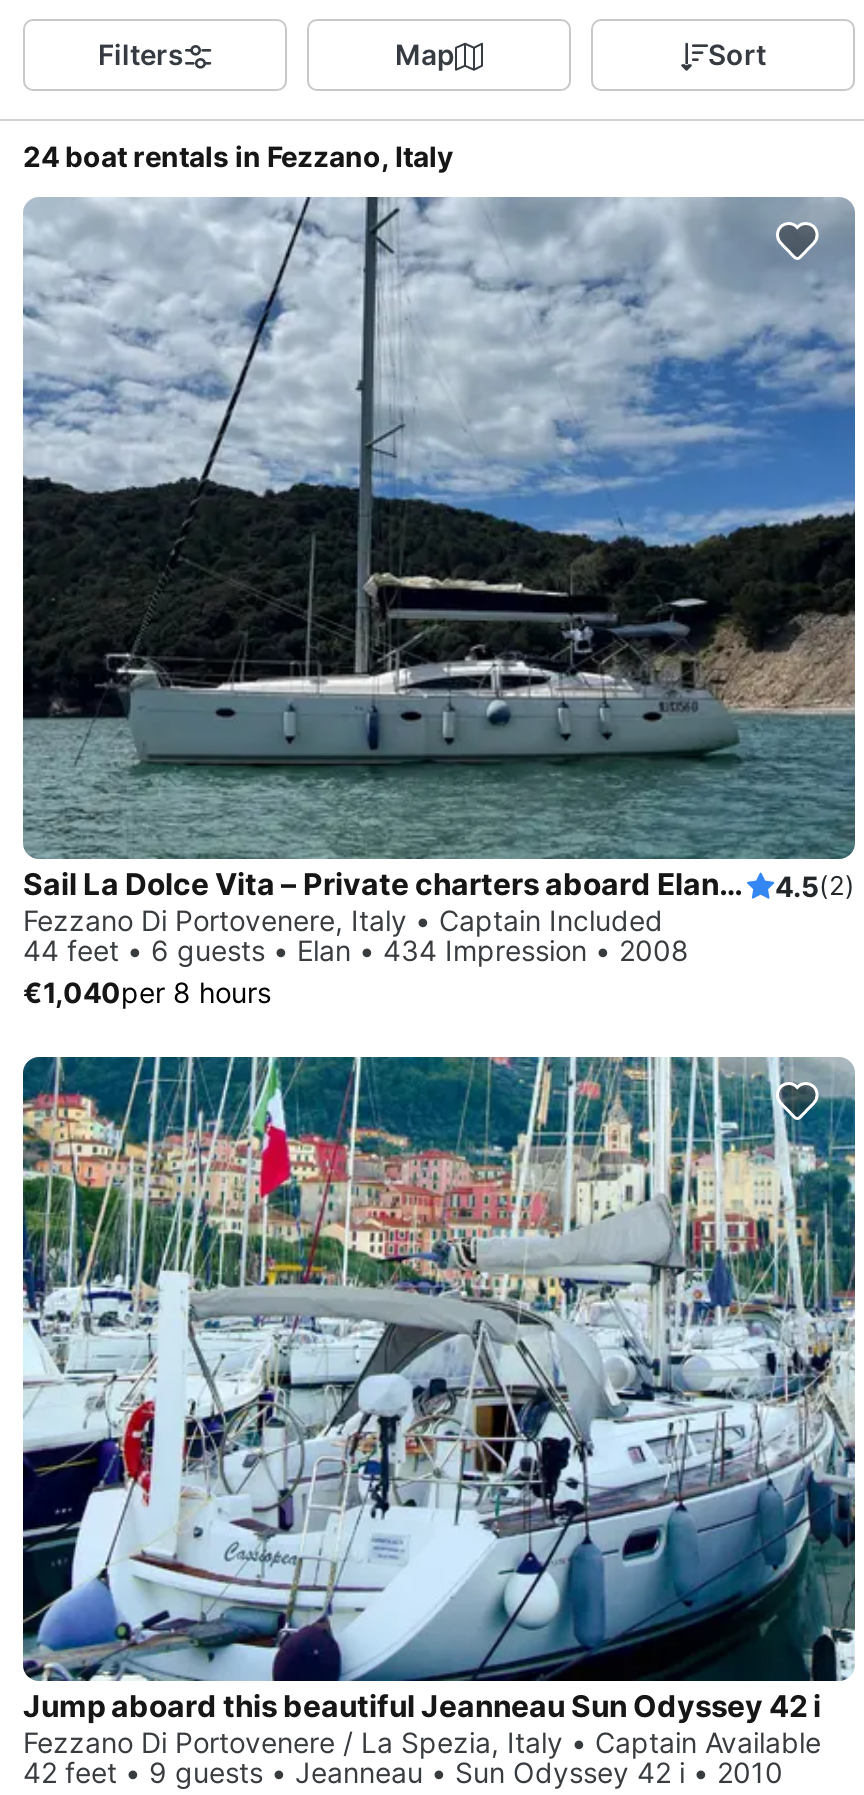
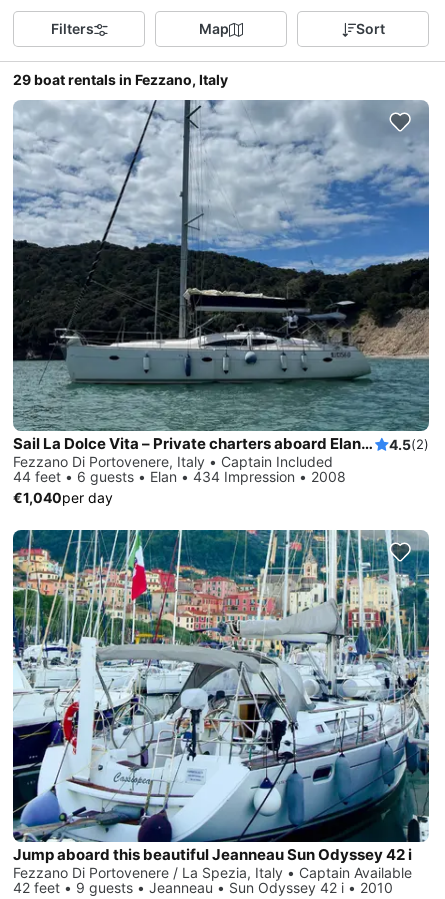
[23,139,453,173] 24 boat rentals in Fezzano, Italy -> [13,71,228,88] 29 boat rentals in Fezzano, Italy
[23,976,271,1010] €1,040per 8 hours -> [13,489,113,506] €1,040per day

